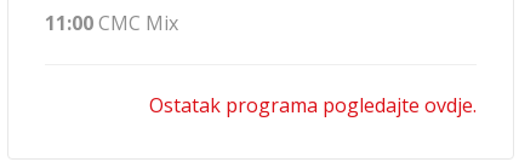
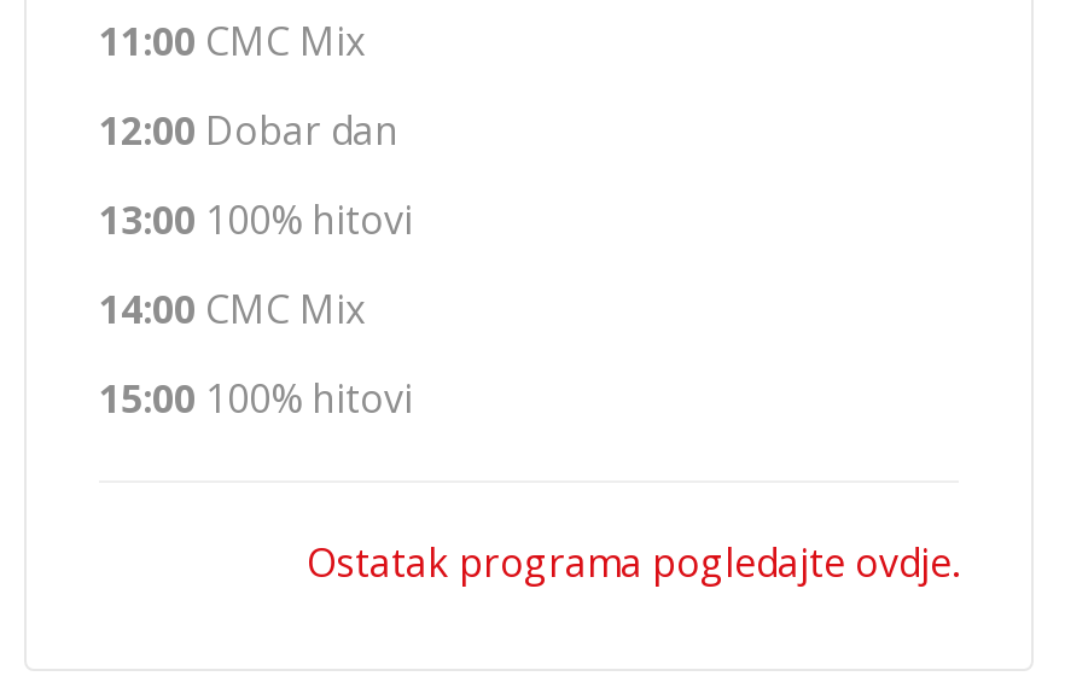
none -> [99,105,413,426] 12:00 Dobar dan | 13:00 100% hitovi | 14:00 CMC Mix | 15:00 100% hitovi

